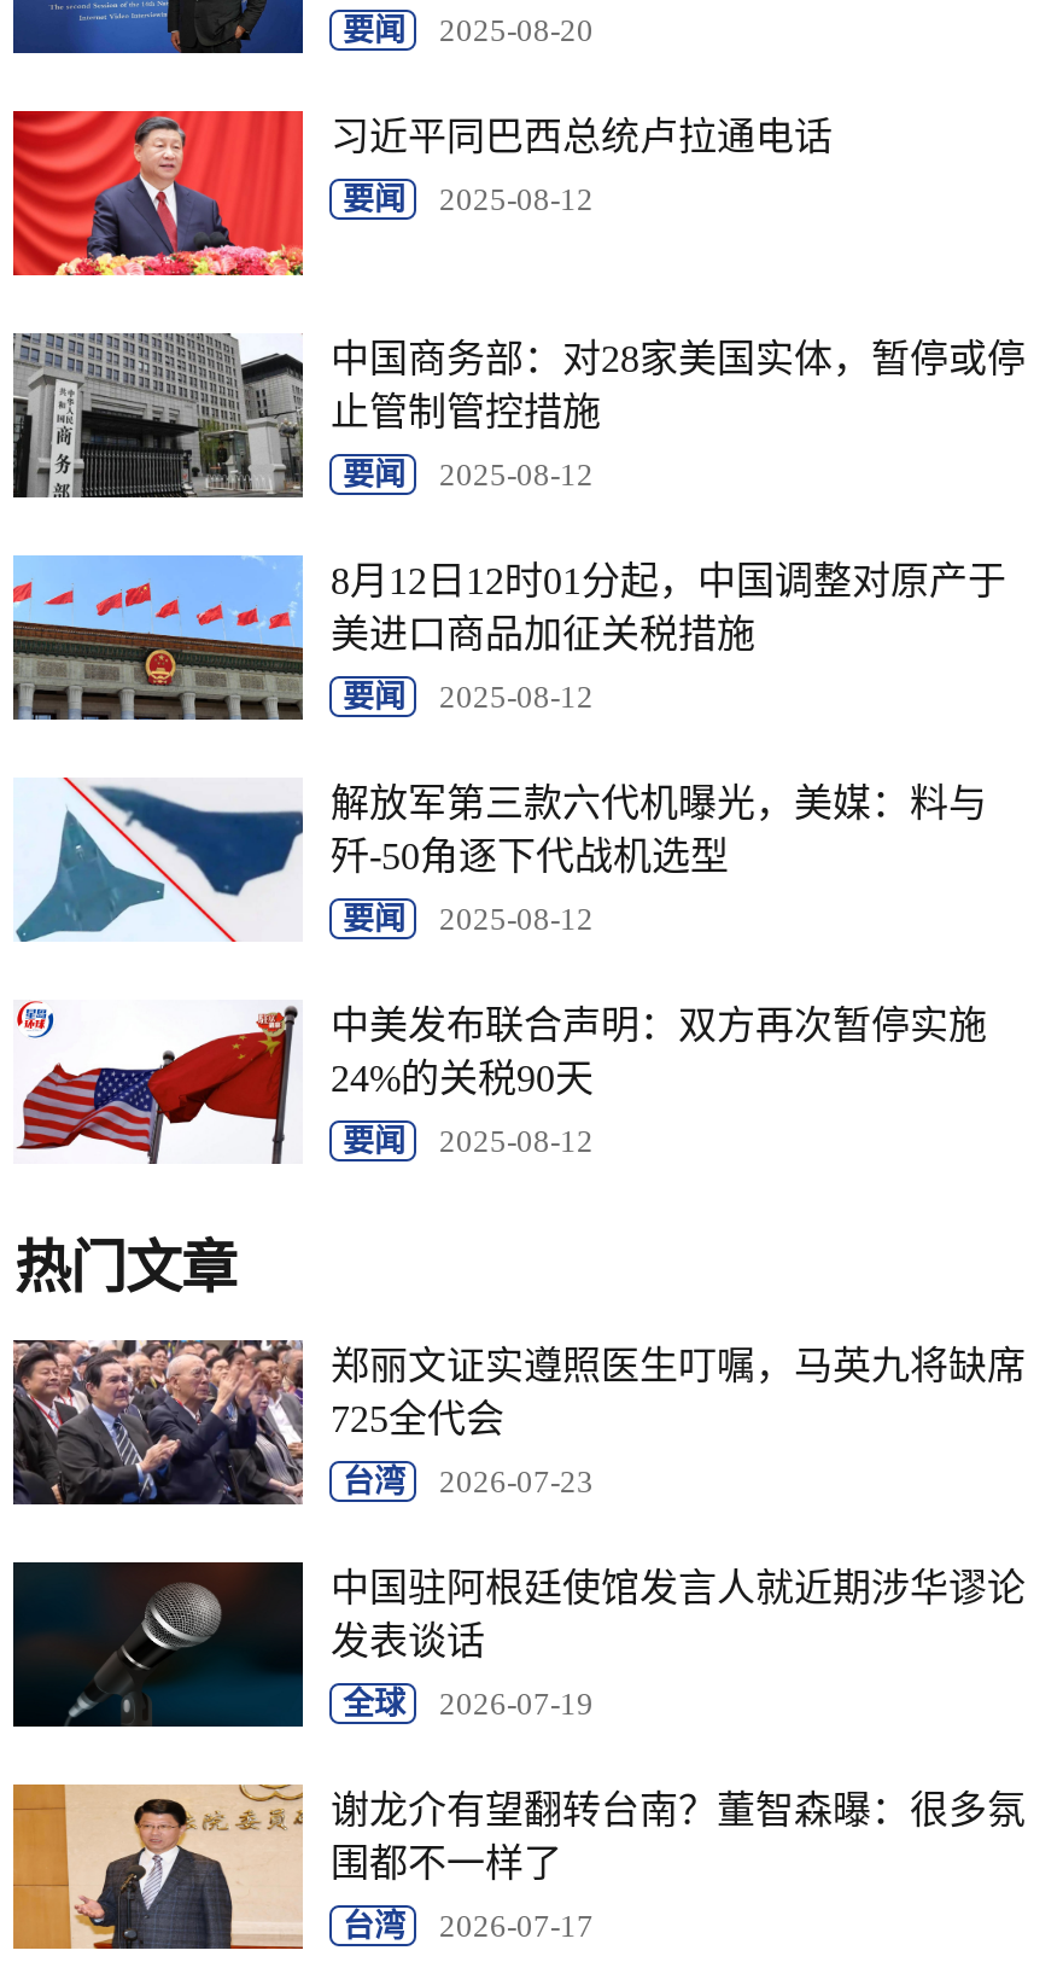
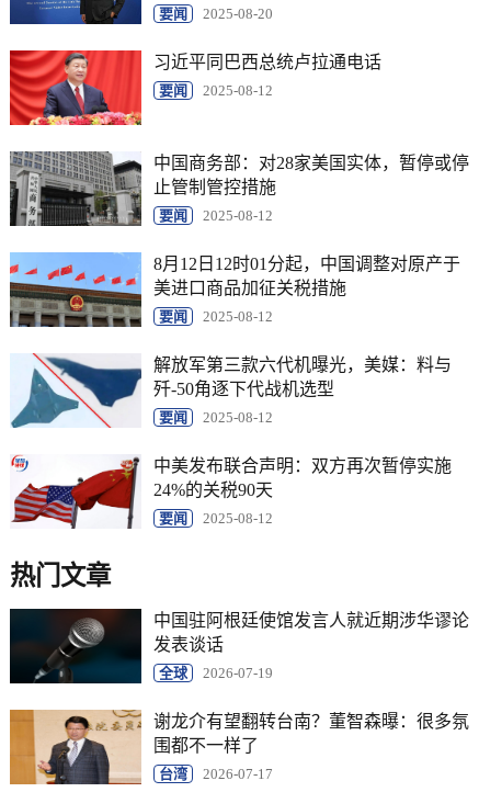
[11,1338,1025,1507] [image] | 郑丽文证实遵照医生叮嘱，马英九将缺席 | 725全代会 | 台湾 | 2026-07-23 -> none

